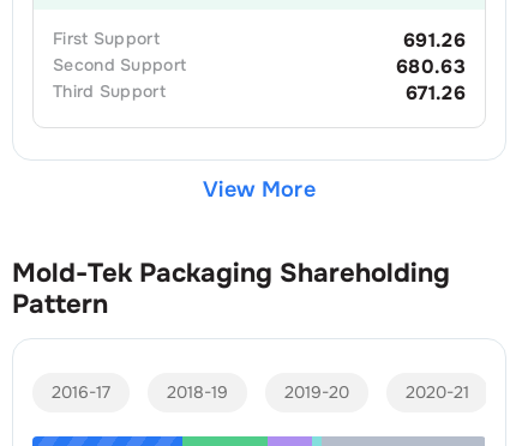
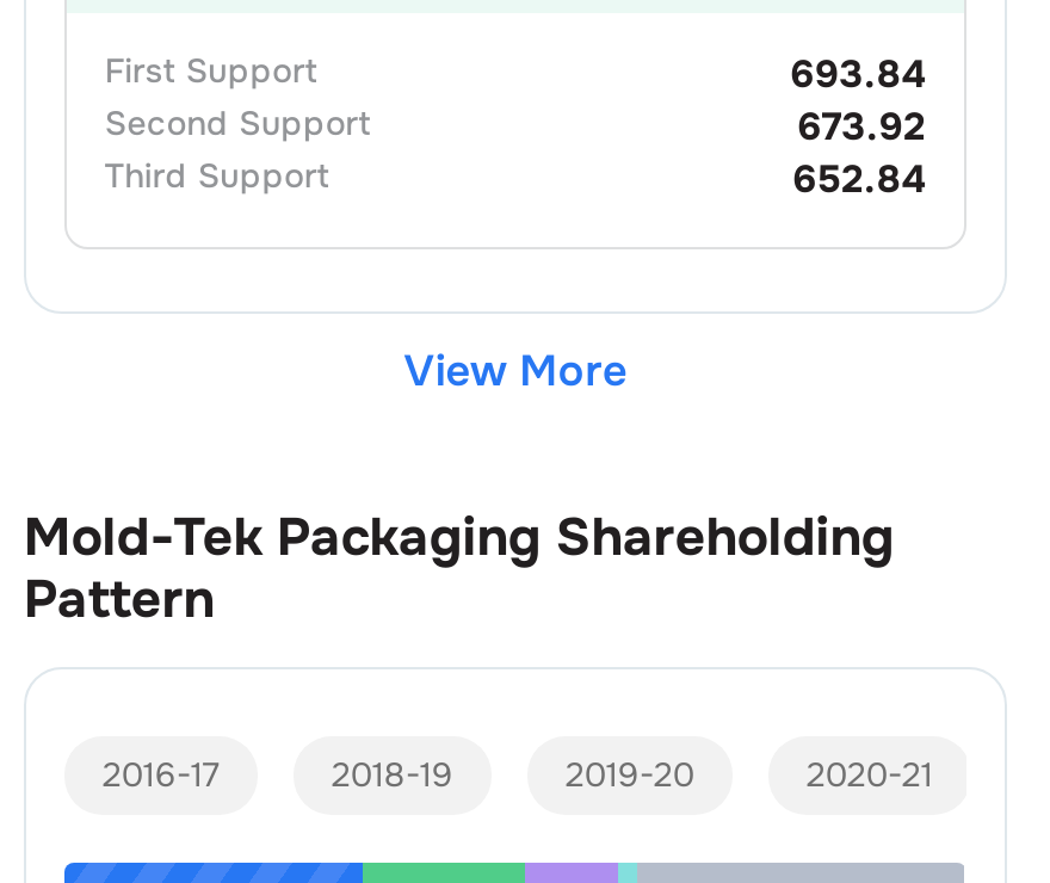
[403,27,466,52] 691.26 -> [790,49,926,99] 693.84
[396,53,466,79] 680.63 -> [798,101,926,152] 673.92
[406,80,466,105] 671.26 -> [793,154,926,204] 652.84

